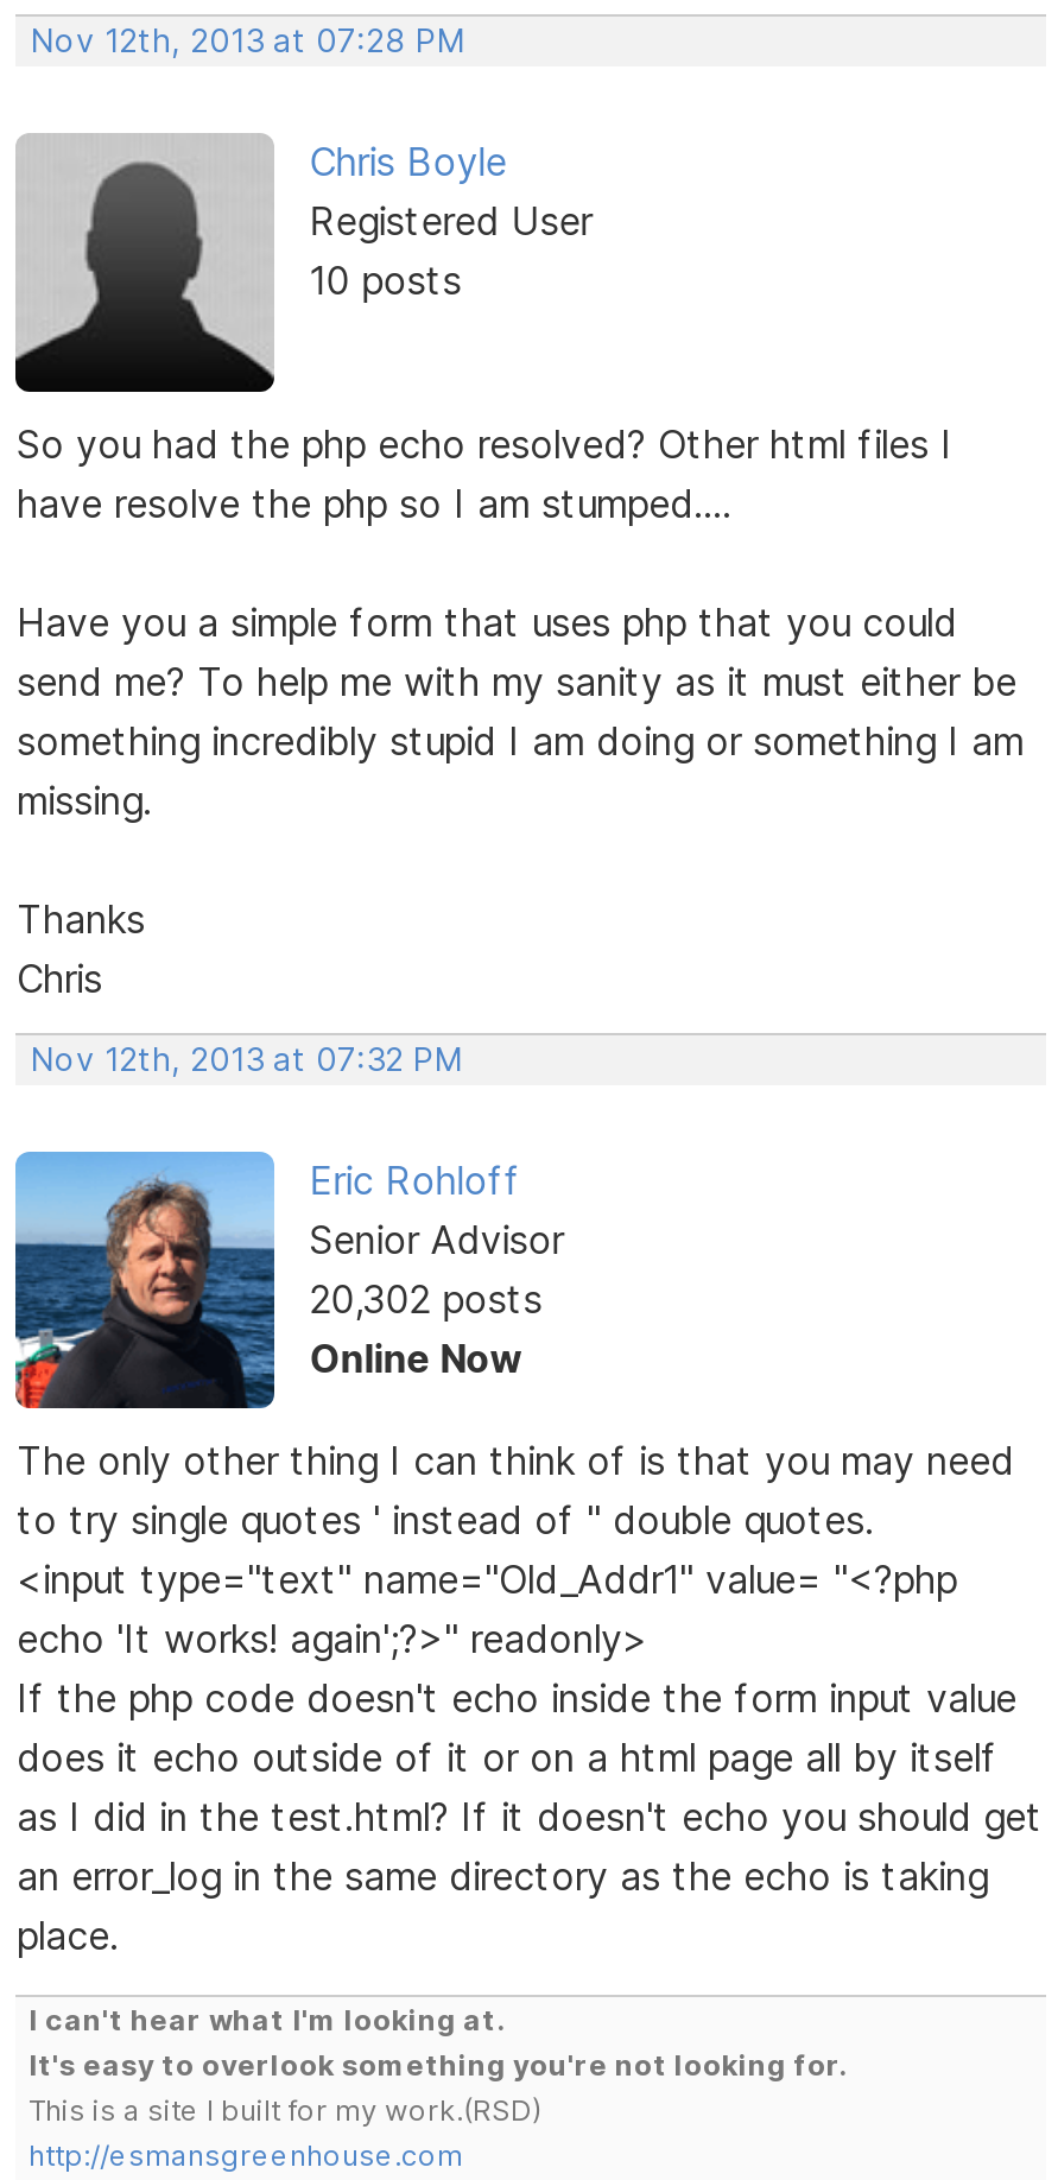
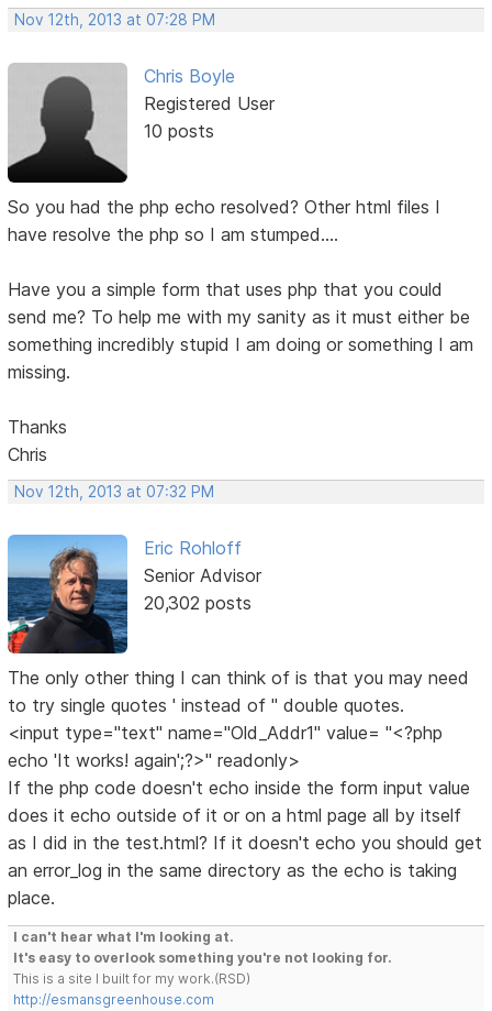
[309,1334,523,1382] Online Now -> none

